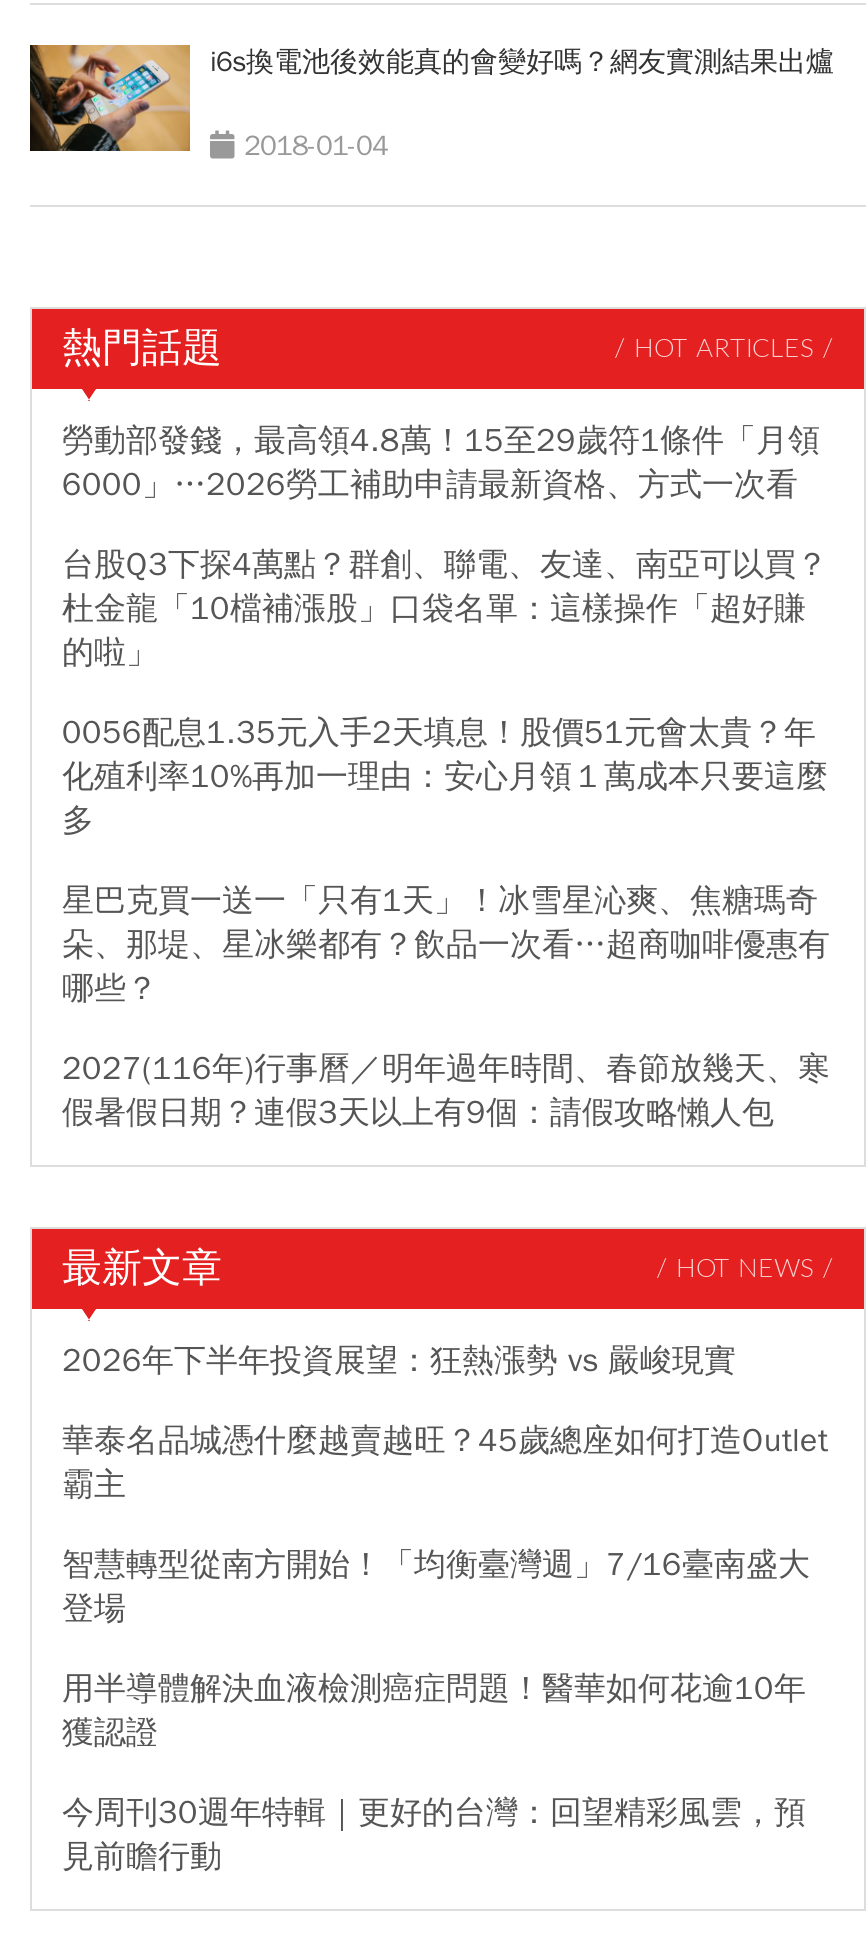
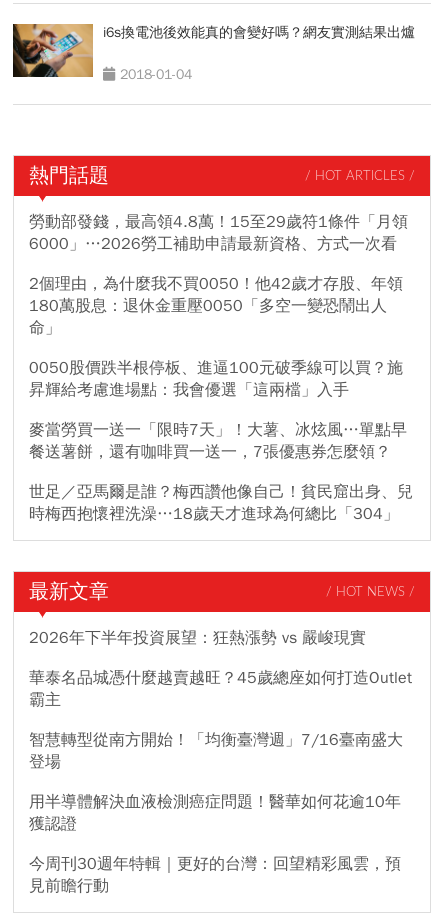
[62,545,828,673] 台股Q3下探4萬點？群創、聯電、友達、南亞可以買？ | 杜金龍「10檔補漲股」口袋名單：這樣操作「超好賺 | 的啦」 -> [29,274,403,338] 2個理由，為什麼我不買0050！他42歲才存股、年領 | 180萬股息：退休金重壓0050「多空一變恐鬧出人 | 命」
[62,713,828,841] 0056配息1.35元入手2天填息！股價51元會太貴？年 | 化殖利率10%再加一理由：安心月領１萬成本只要這麼 | 多 -> [29,358,403,400] 0050股價跌半根停板、進逼100元破季線可以買？施 | 昇輝給考慮進場點：我會優選「這兩檔」入手
[62,881,830,1009] 星巴克買一送一「只有1天」！冰雪星沁爽、焦糖瑪奇 | 朵、那堤、星冰樂都有？飲品一次看…超商咖啡優惠有 | 哪些？ -> [29,420,407,462] 麥當勞買一送一「限時7天」！大薯、冰炫風…單點早 | 餐送薯餅，還有咖啡買一送一，7張優惠券怎麼領？
[62,1049,830,1133] 2027(116年)行事曆／明年過年時間、春節放幾天、寒 | 假暑假日期？連假3天以上有9個：請假攻略懶人包 -> [29,482,413,524] 世足／亞馬爾是誰？梅西讚他像自己！貧民窟出身、兒 | 時梅西抱懷裡洗澡…18歲天才進球為何總比「304」

